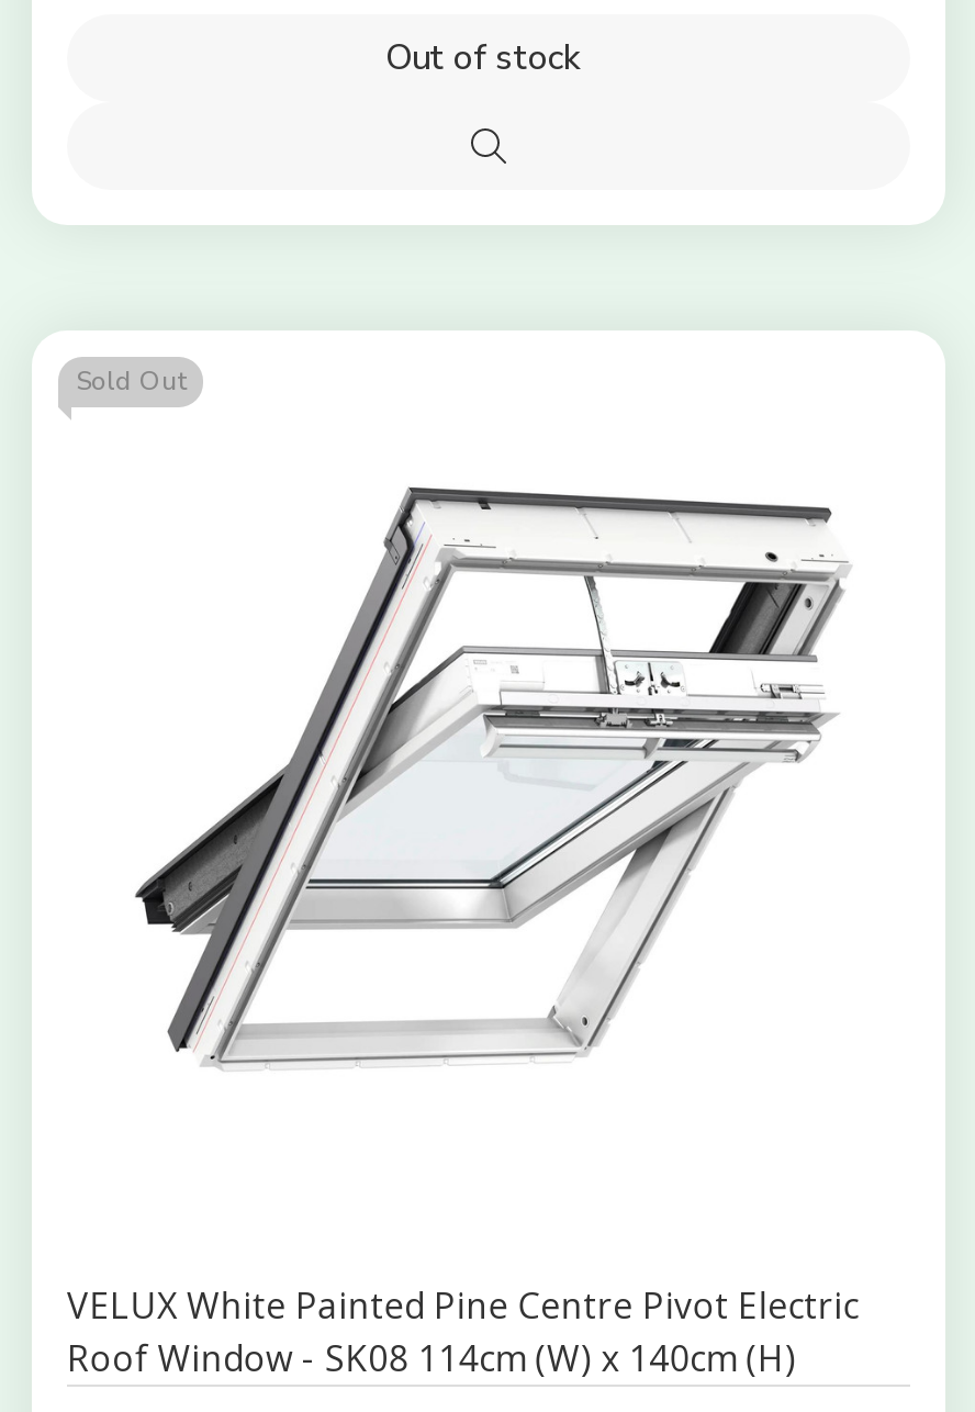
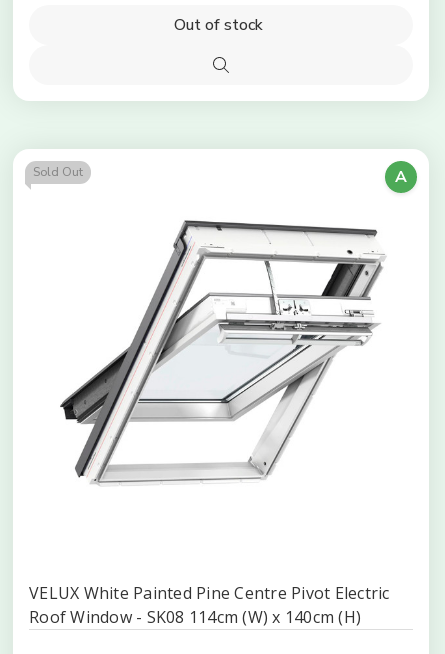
none -> [395,165,407,187] A

